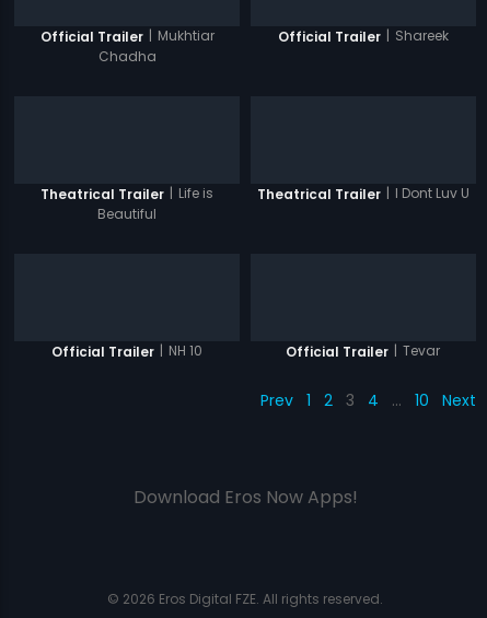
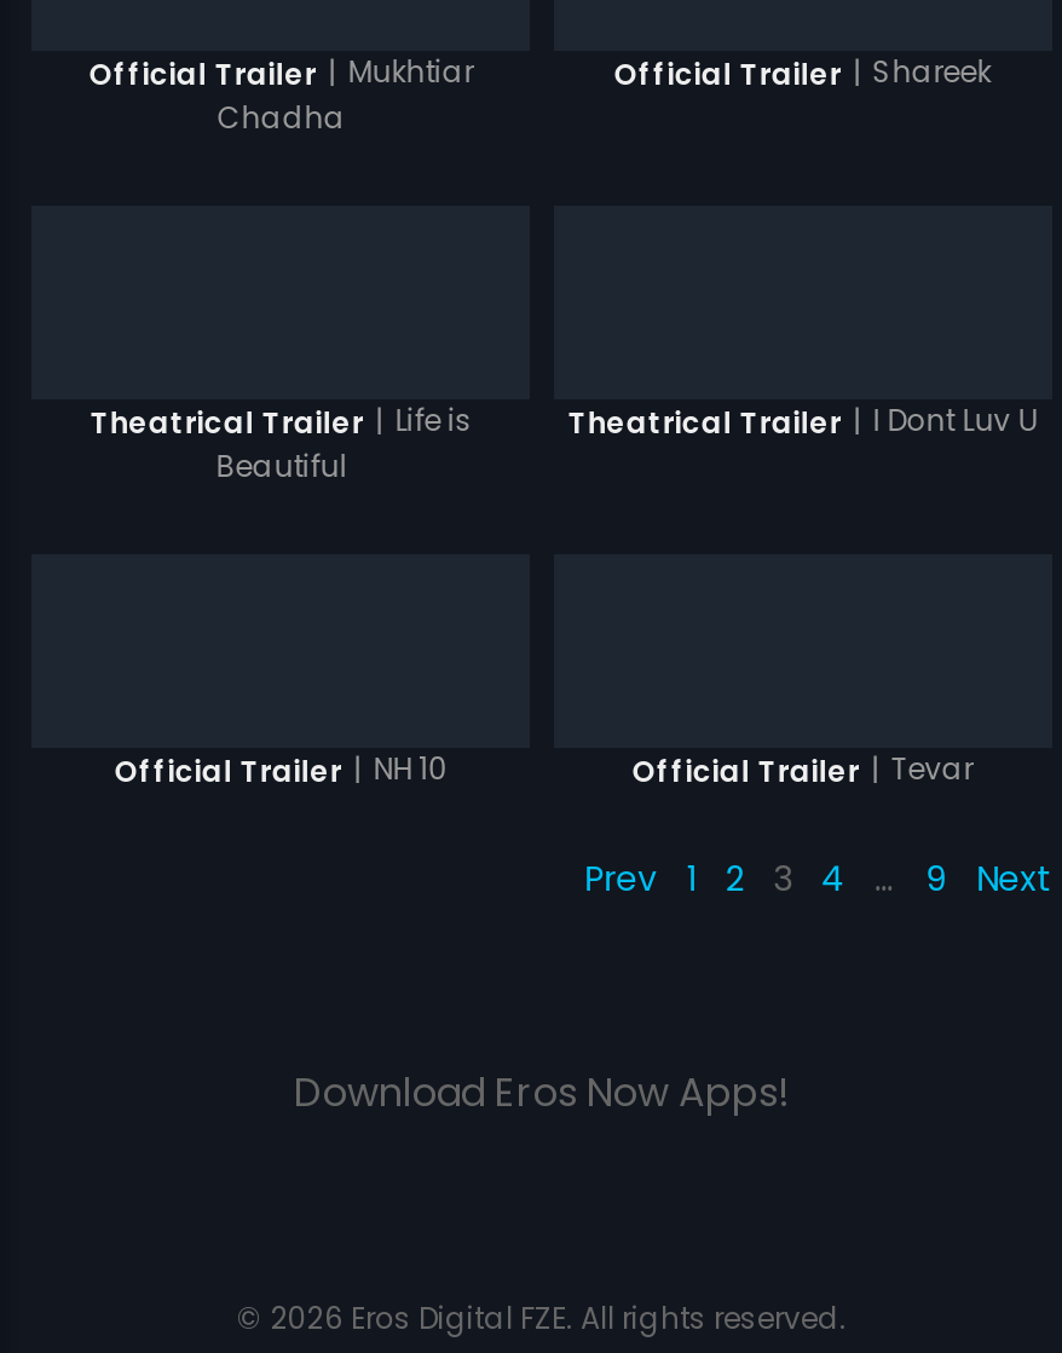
[260,389,476,411] Prev 1 2 3 4 … 10 Next -> [584,854,1051,903] Prev 1 2 3 4 … 9 Next

